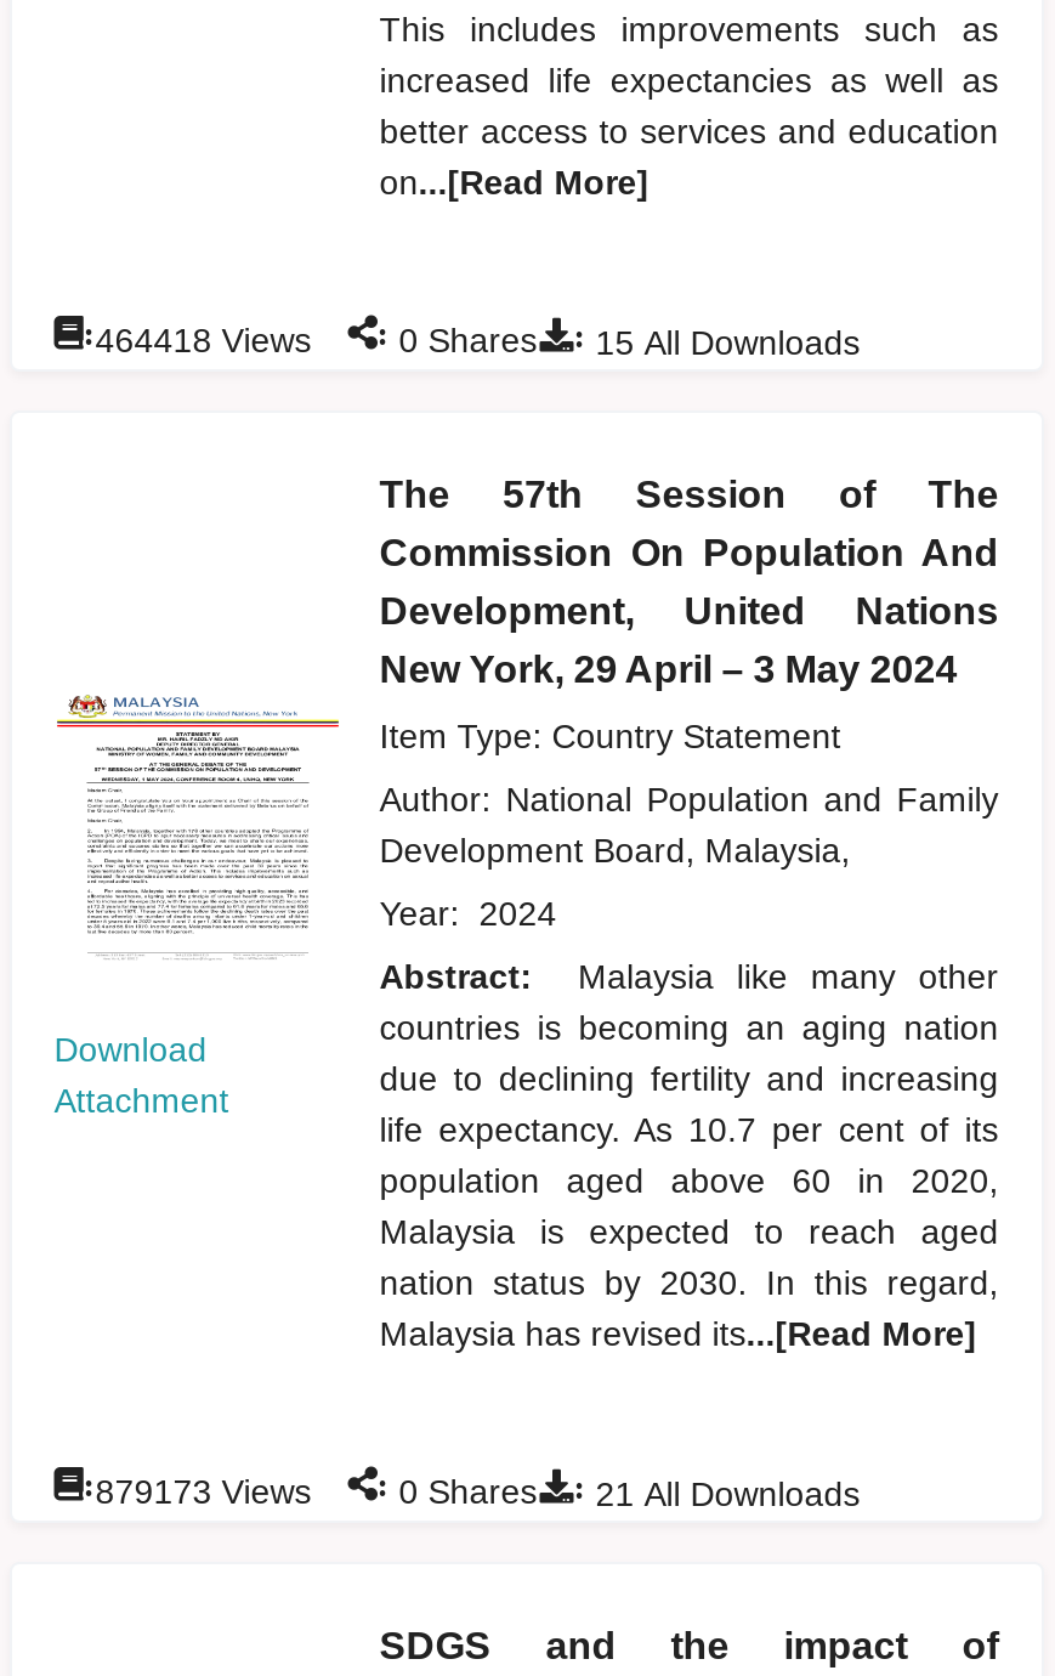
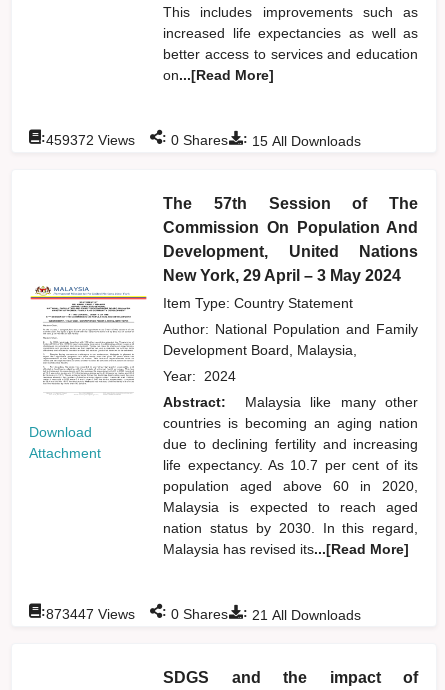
[83,315,860,361] :464418 Views : 0 Shares : 15 All Downloads -> [41,130,361,149] :459372 Views : 0 Shares : 15 All Downloads
[83,1467,860,1513] :879173 Views : 0 Shares : 21 All Downloads -> [41,604,361,623] :873447 Views : 0 Shares : 21 All Downloads

